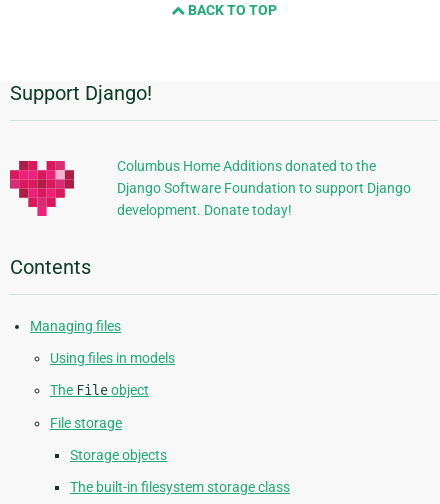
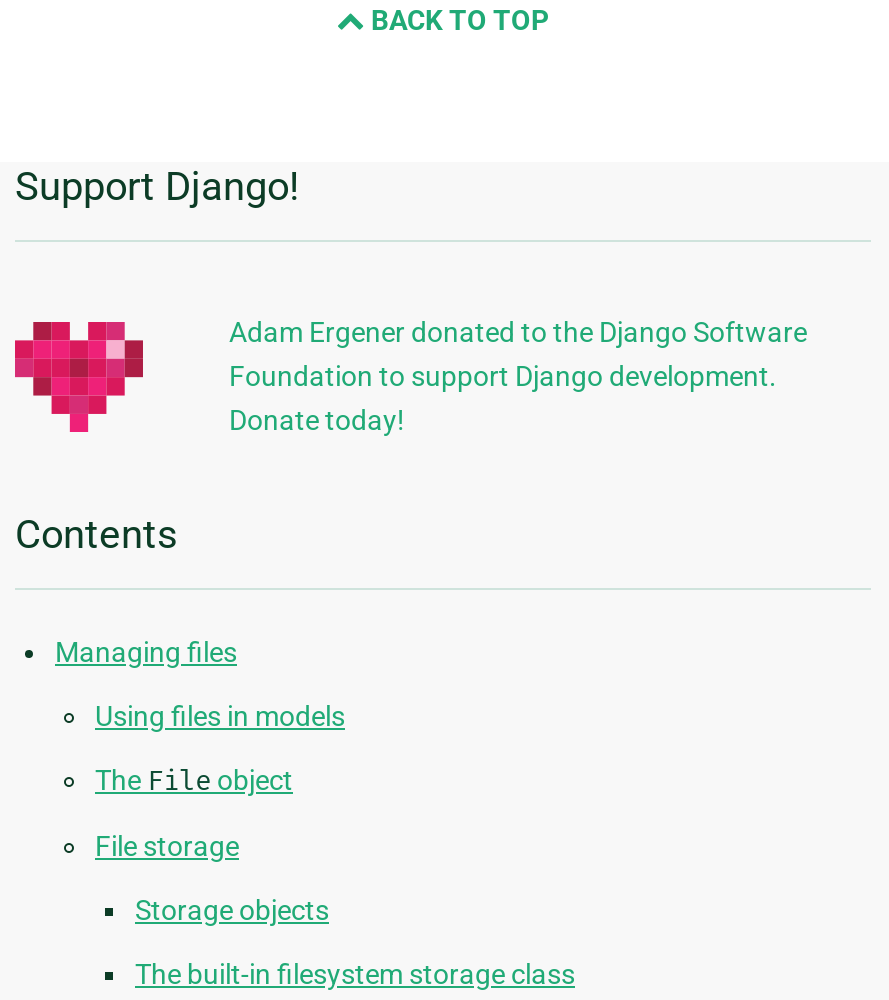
[117,158,411,218] Columbus Home Additions donated to the | Django Software Foundation to support Django | development. Donate today! -> [229,316,807,436] Adam Ergener donated to the Django Software | Foundation to support Django development. | Donate today!

